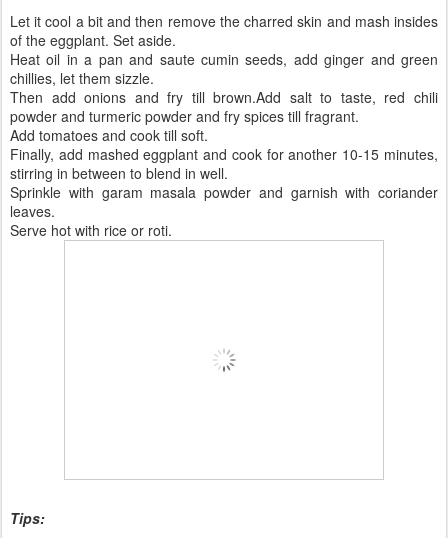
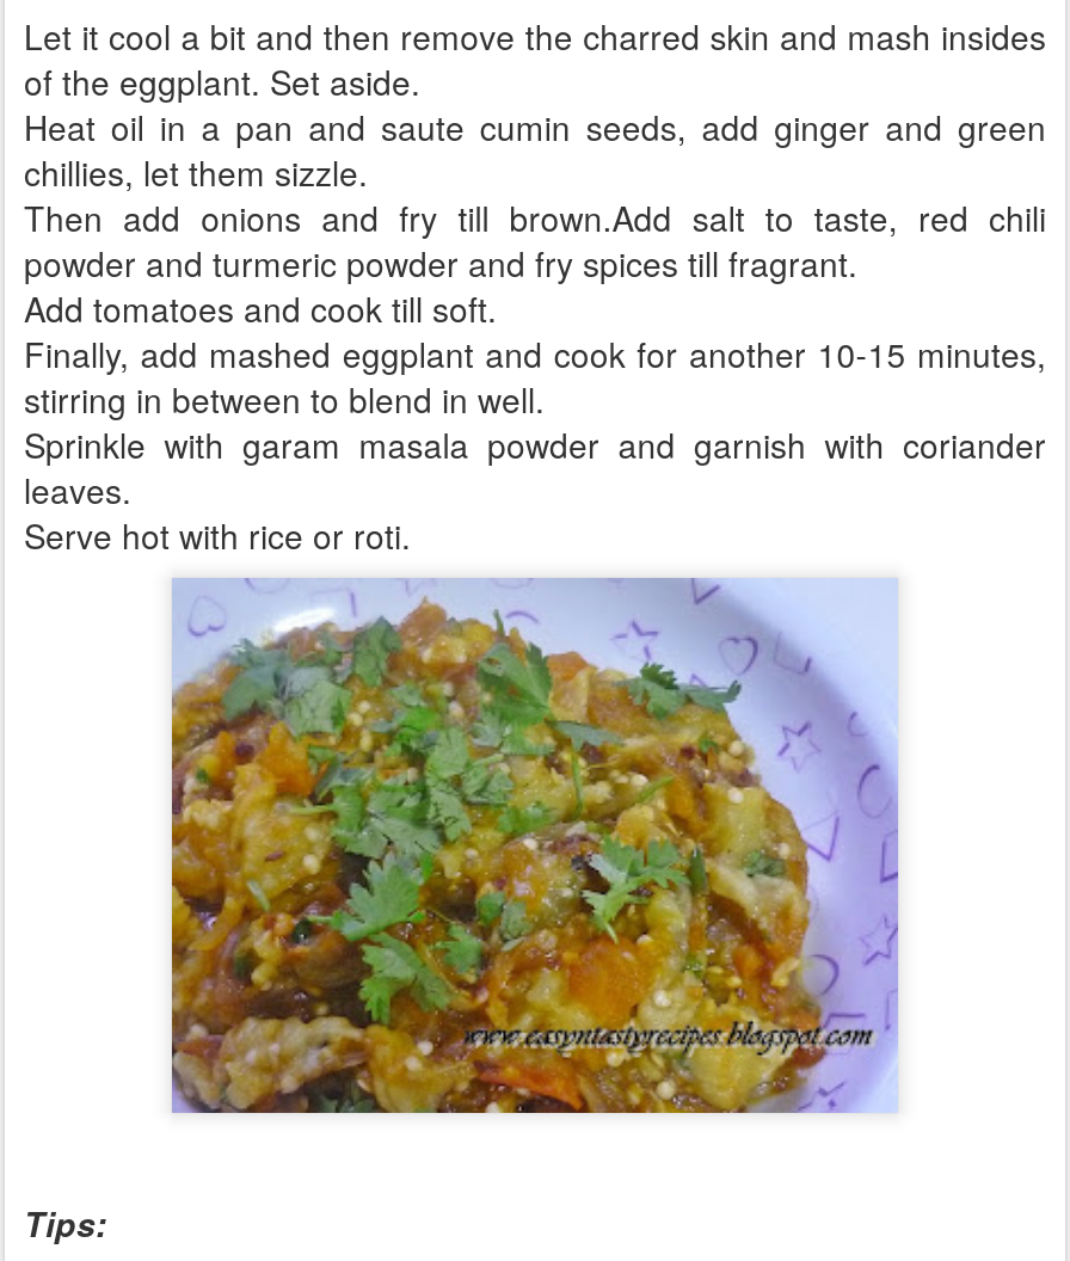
none -> [167,576,900,1118] [image]

